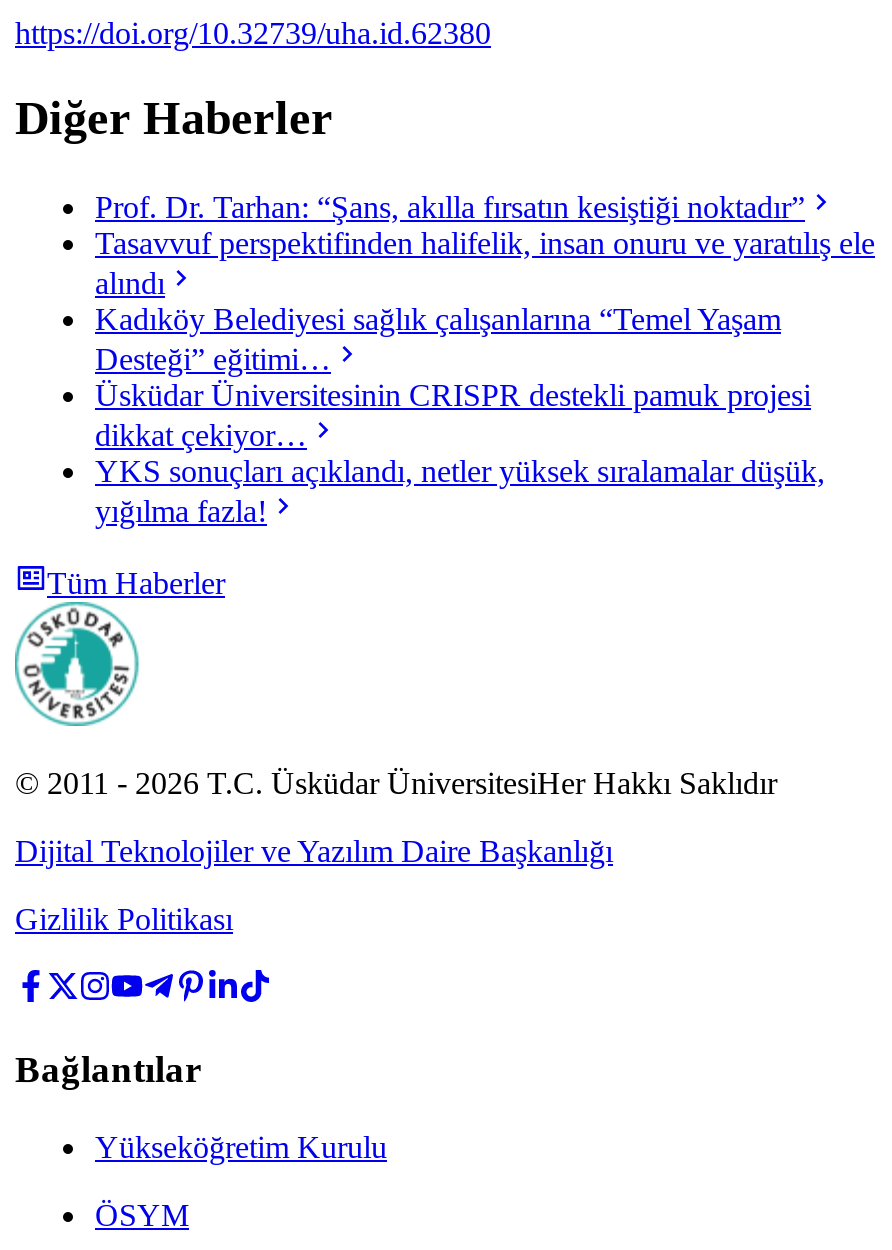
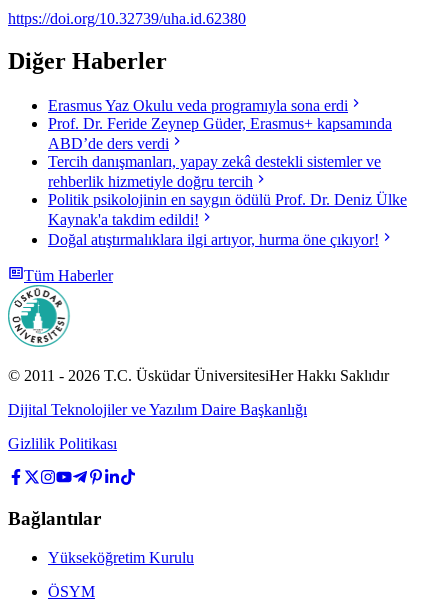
[95,190,875,528] Prof. Dr. Tarhan: “Şans, akılla fırsatın kesiştiği noktadır” | Tasavvuf perspektifinden halifelik, insan onuru ve yaratılış ele | alındı | Kadıköy Belediyesi sağlık çalışanlarına “Temel Yaşam | Desteği” eğitimi… | Üsküdar Üniversitesinin CRISPR destekli pamuk projesi | dikkat çekiyor… | YKS sonuçları açıklandı, netler yüksek sıralamalar düşük, | yığılma fazla! -> [48,97,407,248] Erasmus Yaz Okulu veda programıyla sona erdi | Prof. Dr. Feride Zeynep Güder, Erasmus+ kapsamında | ABD’de ders verdi | Tercih danışmanları, yapay zekâ destekli sistemler ve | rehberlik hizmetiyle doğru tercih | Politik psikolojinin en saygın ödülü Prof. Dr. Deniz Ülke | Kaynak'a takdim edildi! | Doğal atıştırmalıklara ilgi artıyor, hurma öne çıkıyor!

